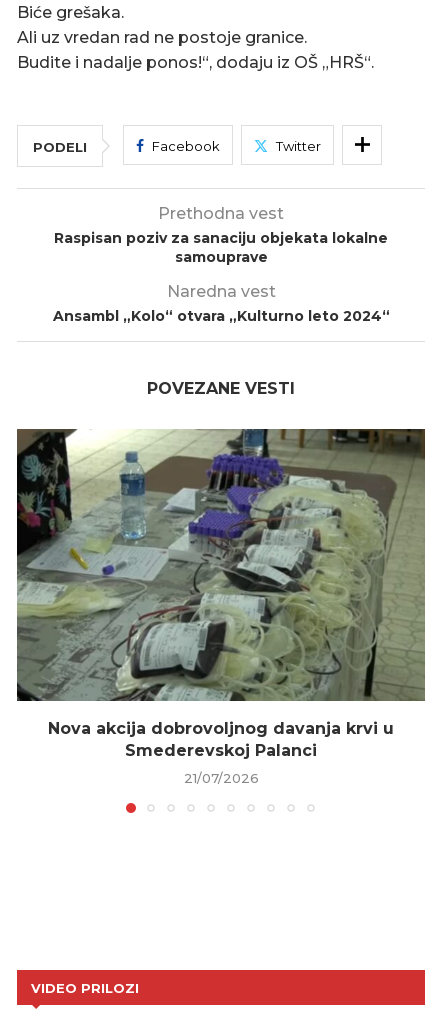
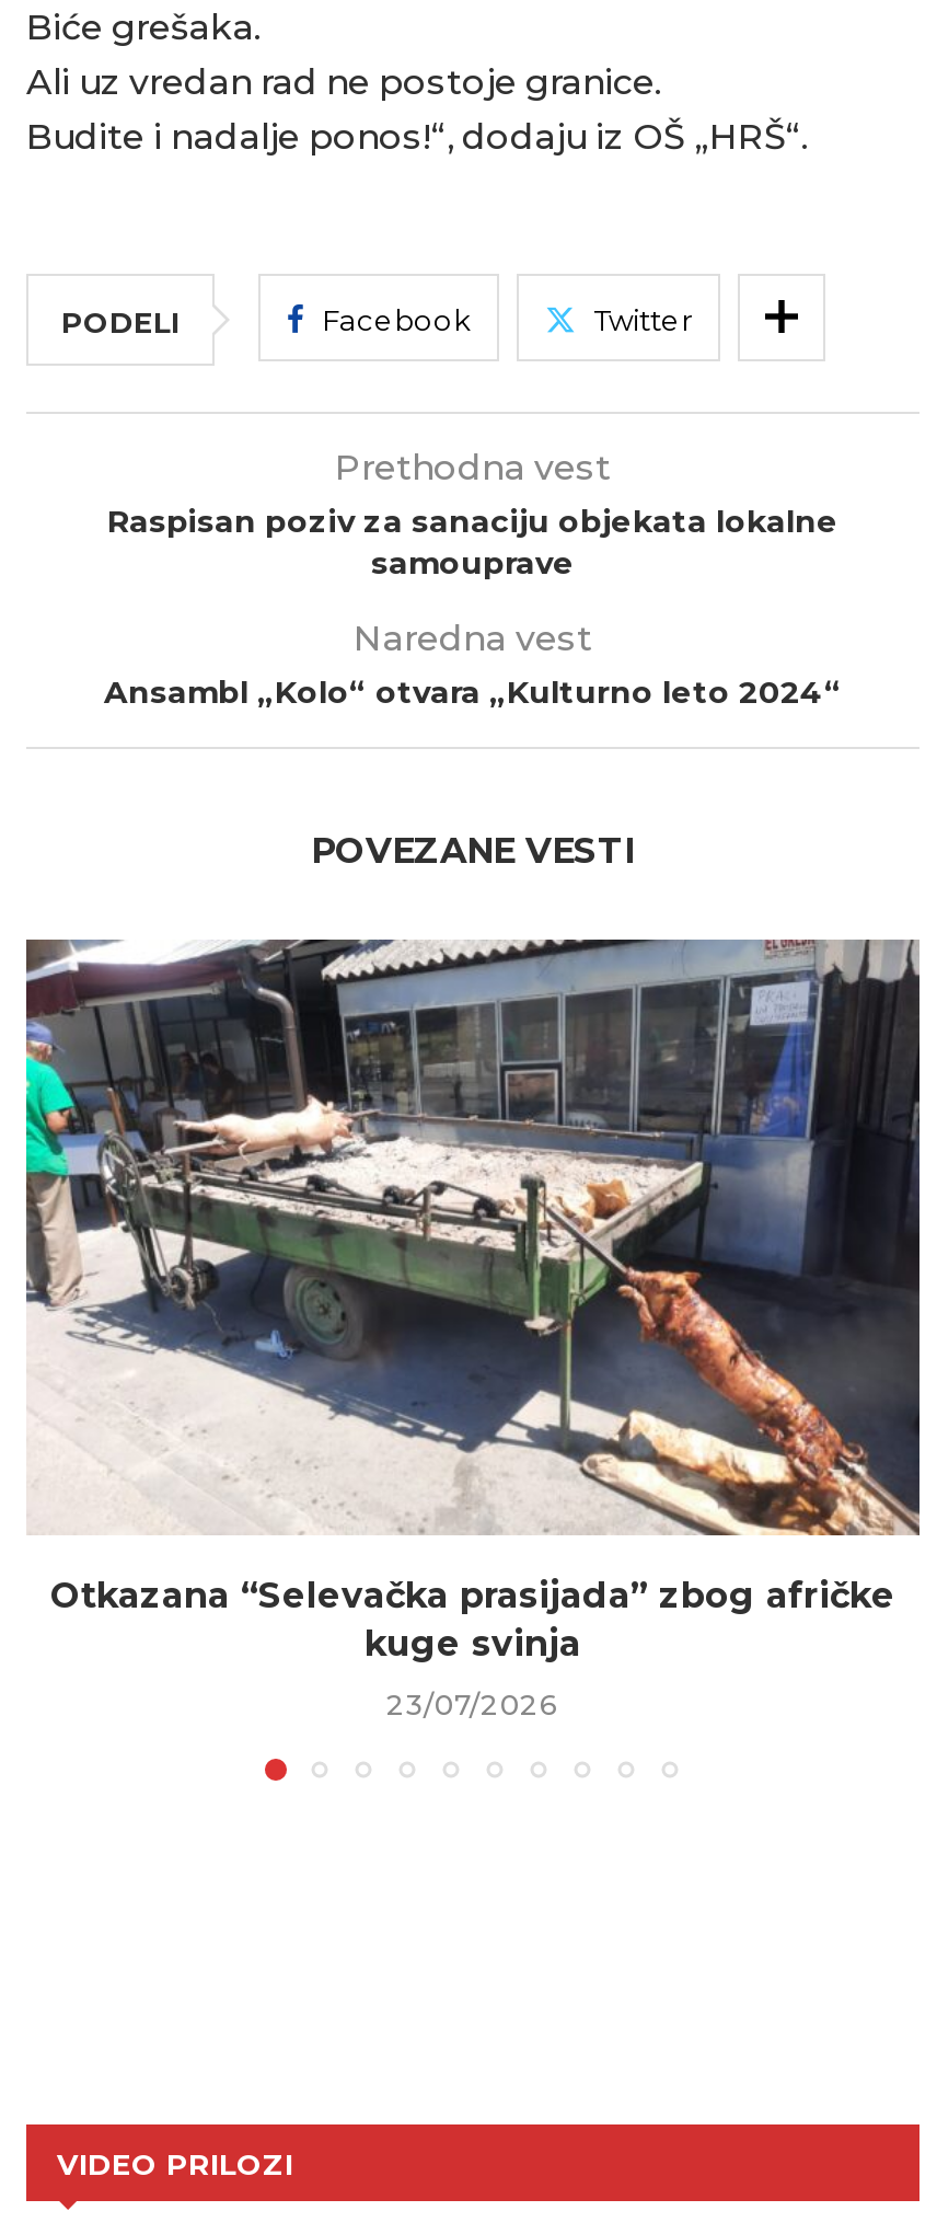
[16,428,426,760] [image] | Nova akcija dobrovoljnog davanja krvi u | Smederevskoj Palanci -> [24,937,922,1665] [image] | Otkazana “Selevačka prasijada” zbog afričke | kuge svinja
[183,770,258,786] 21/07/2026 -> [386,1687,559,1722] 23/07/2026

